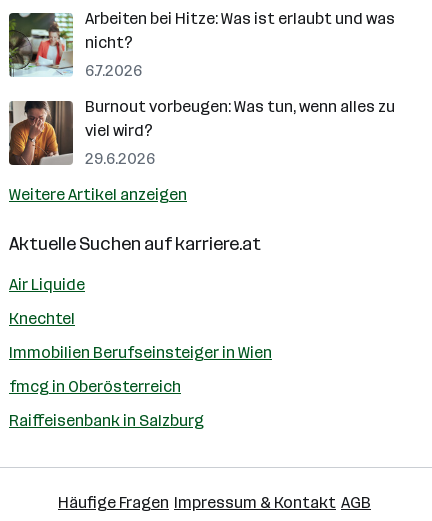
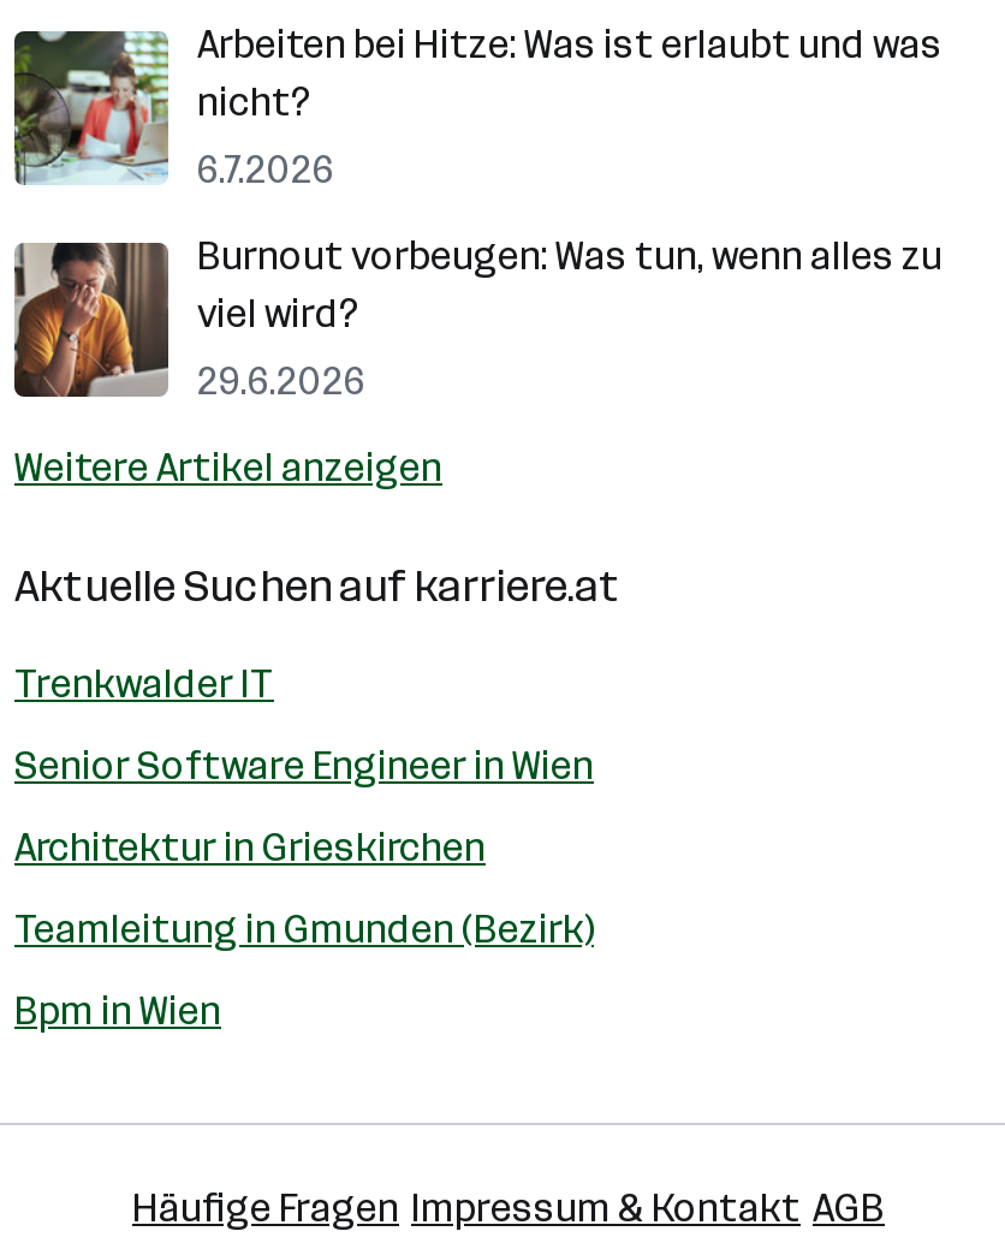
[9,274,85,293] Air Liquide -> [14,660,274,706] Trenkwalder IT
[9,308,75,327] Knechtel -> [14,742,594,787] Senior Software Engineer in Wien
[9,342,272,361] Immobilien Berufseinsteiger in Wien -> [14,823,486,869] Architektur in Grieskirchen
[9,376,181,395] fmcg in Oberösterreich -> [14,905,594,951] Teamleitung in Gmunden (Bezirk)
[9,410,204,429] Raiffeisenbank in Salzburg -> [14,987,221,1033] Bpm in Wien

